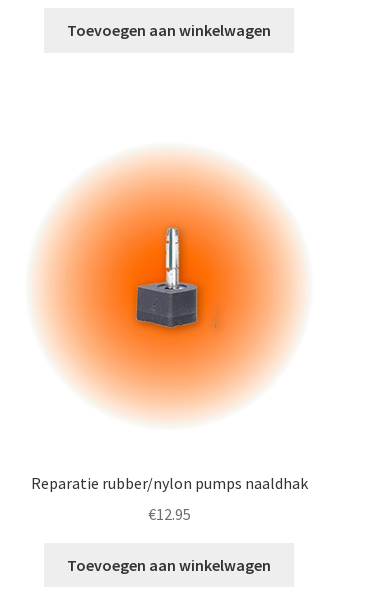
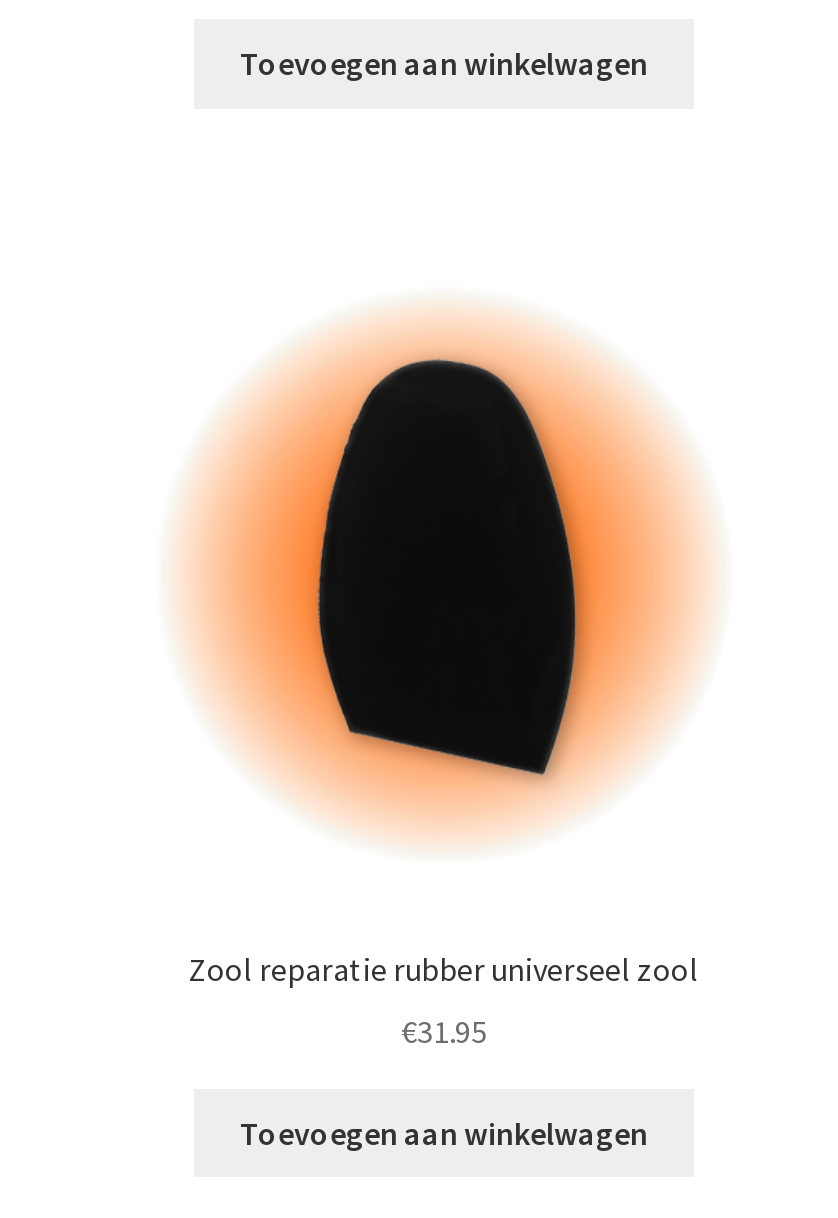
[105,178,238,388] [image] -> [314,357,584,781] [image]
[30,473,307,493] Reparatie rubber/nylon pumps naaldhak -> [189,949,699,989] Zool reparatie rubber universeel zool
[147,504,190,524] €12.95 -> [401,1010,487,1050] €31.95

